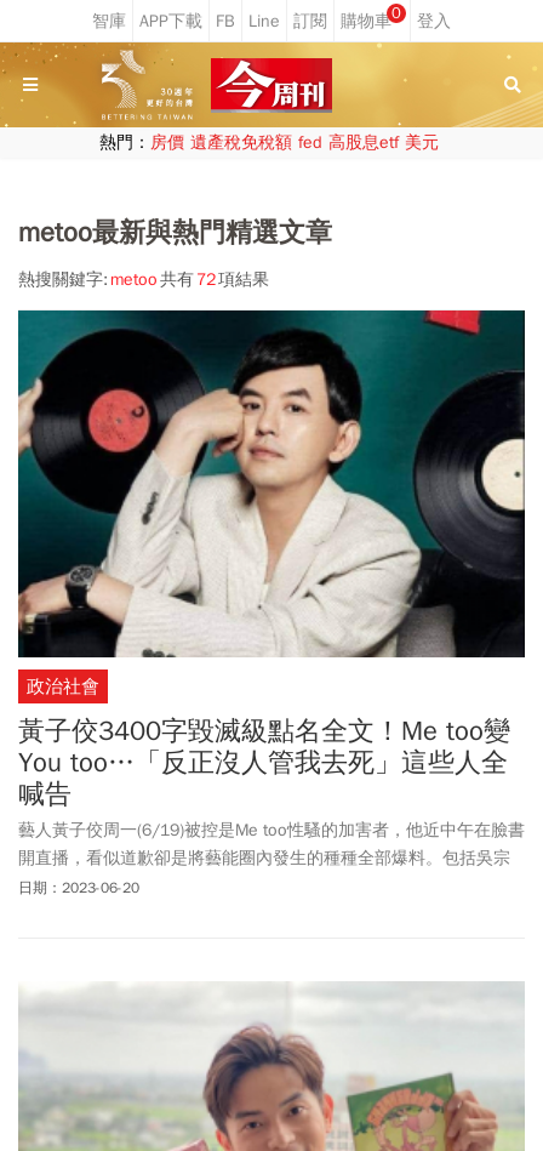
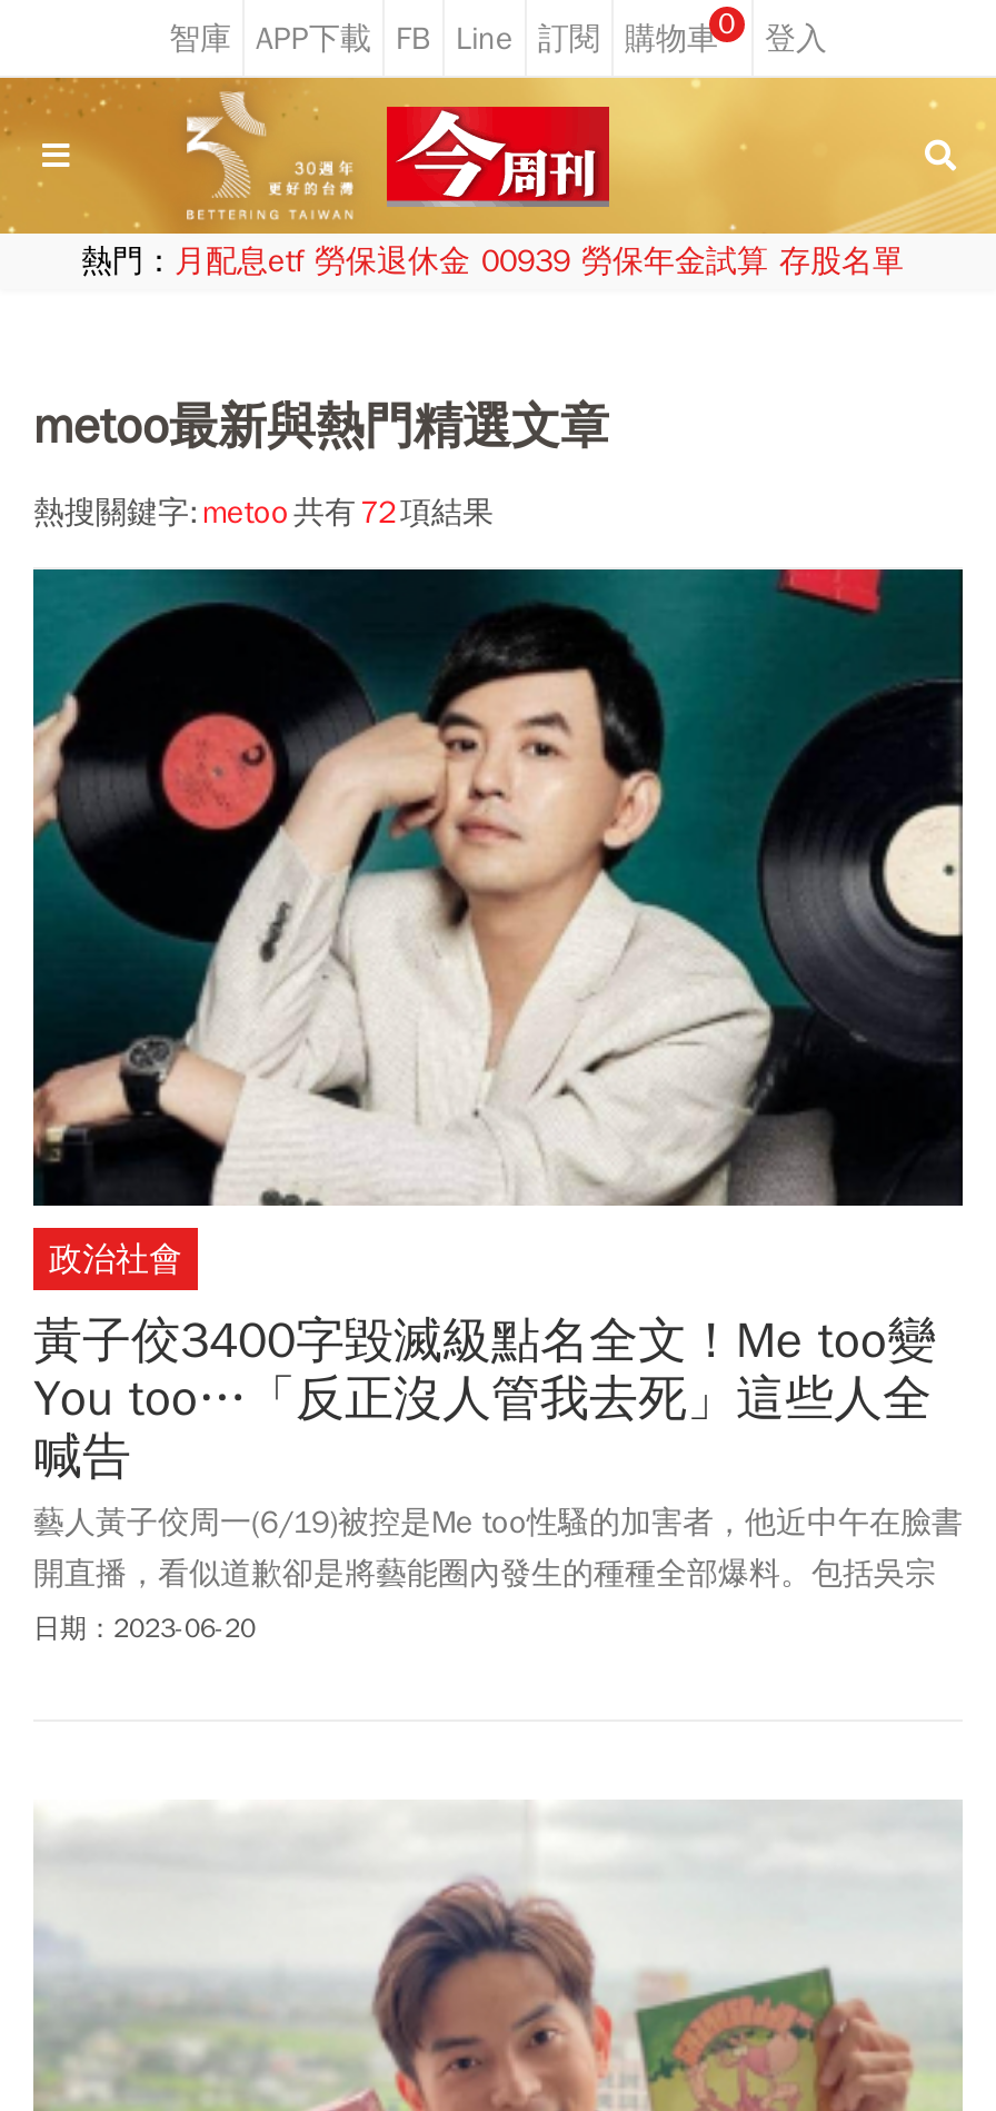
[99,132,438,153] 熱門：房價 遺產稅免稅額 fed 高股息etf 美元 -> [81,242,904,280] 熱門：月配息etf 勞保退休金 00939 勞保年金試算 存股名單

